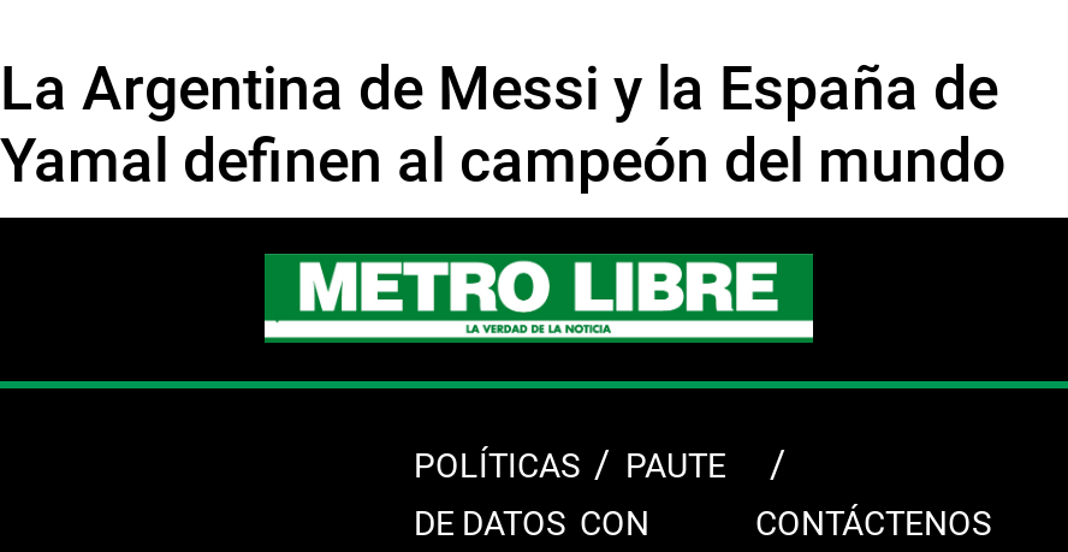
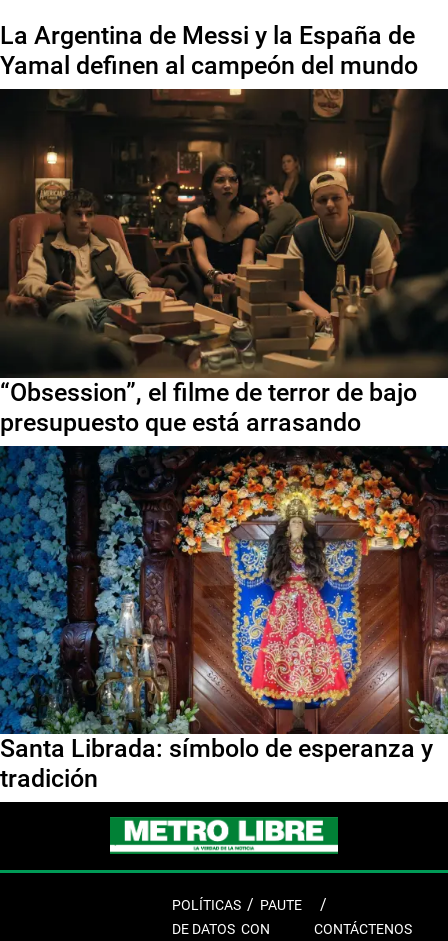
none -> [0,88,445,437] [image] | “Obsession”, el filme de terror de bajo | presupuesto que está arrasando
none -> [0,445,445,793] [image] | Santa Librada: símbolo de esperanza y | tradición

